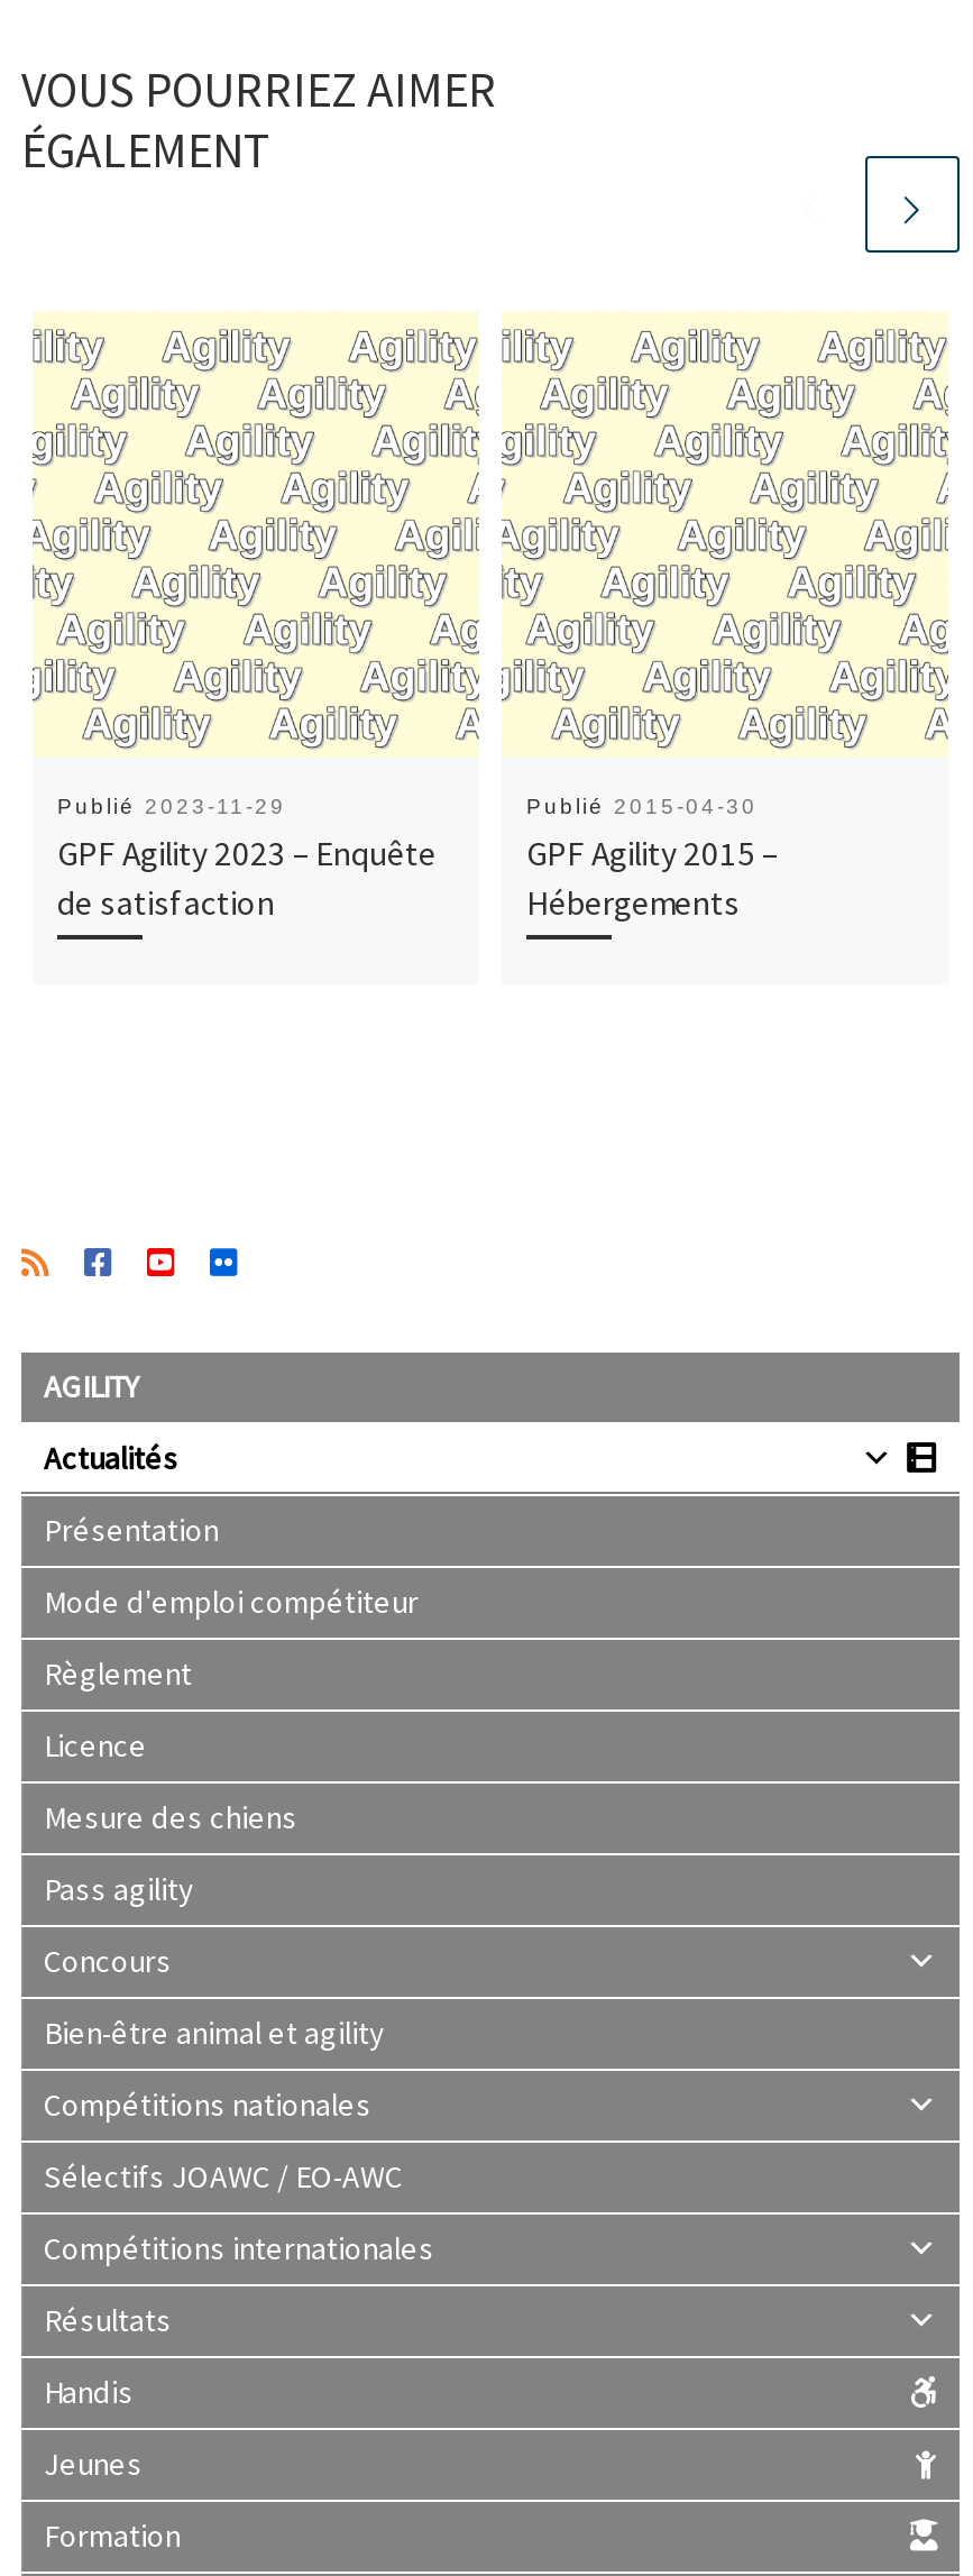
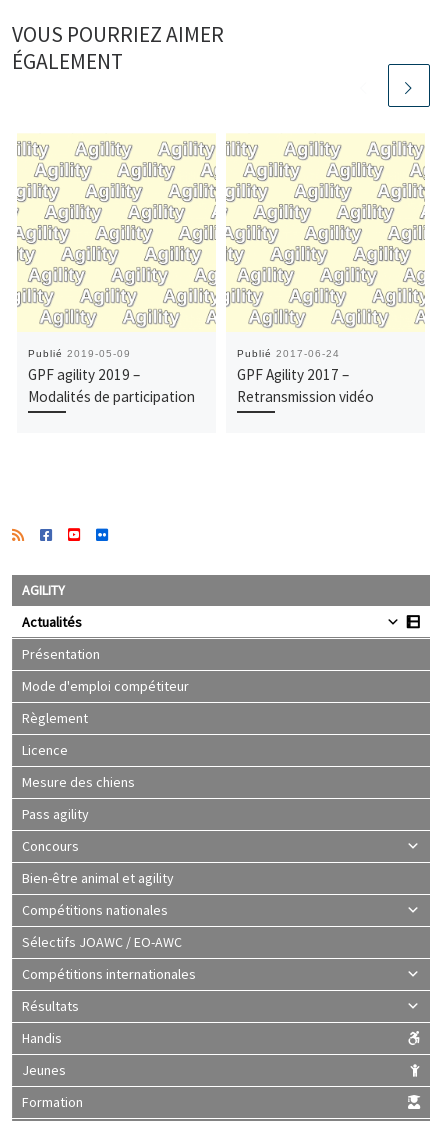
[57,793,437,924] Publié 2023-11-29 | GPF Agility 2023 – Enquête | de satisfaction -> [28,348,195,406] Publié 2019-05-09 | GPF agility 2019 – | Modalités de participation
[526,793,778,924] Publié 2015-04-30 | GPF Agility 2015 – | Hébergements -> [237,348,374,406] Publié 2017-06-24 | GPF Agility 2017 – | Retransmission vidéo

